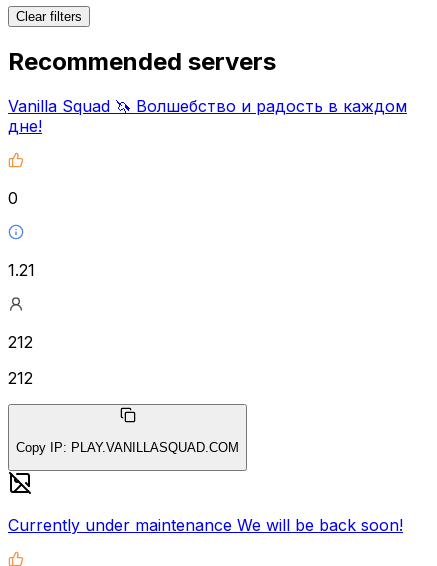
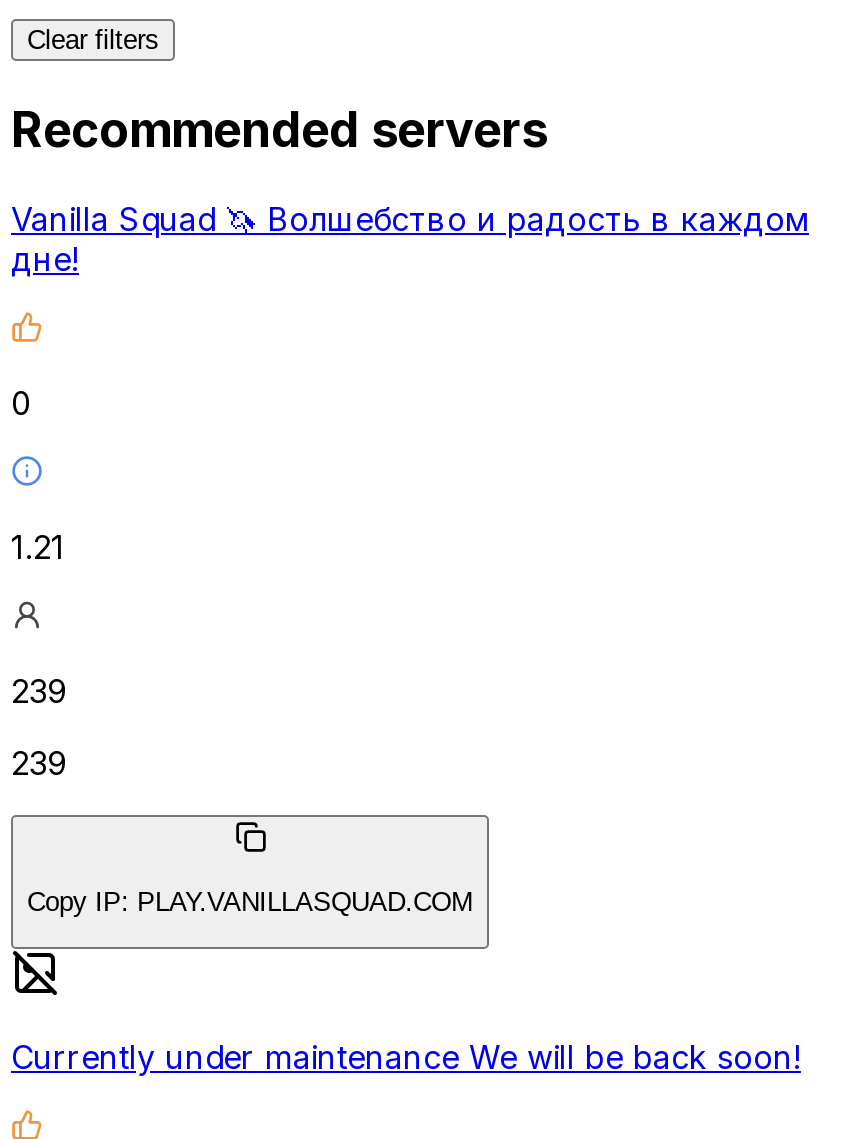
[8,332,33,352] 212 -> [11,671,67,711] 239
[8,368,33,388] 212 -> [11,743,67,783] 239

